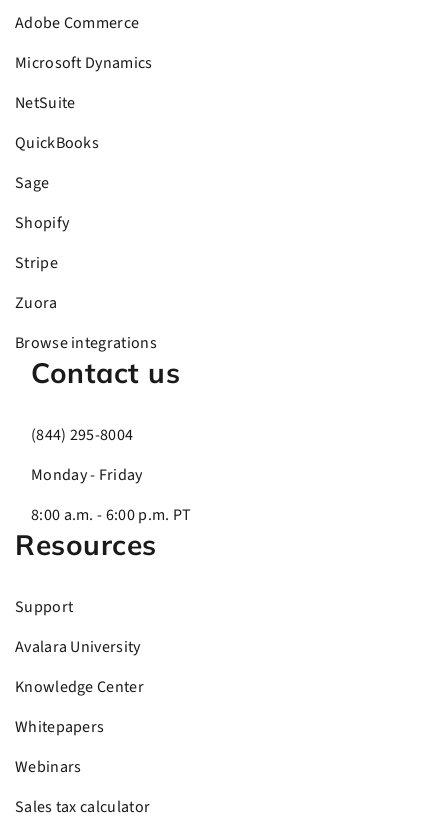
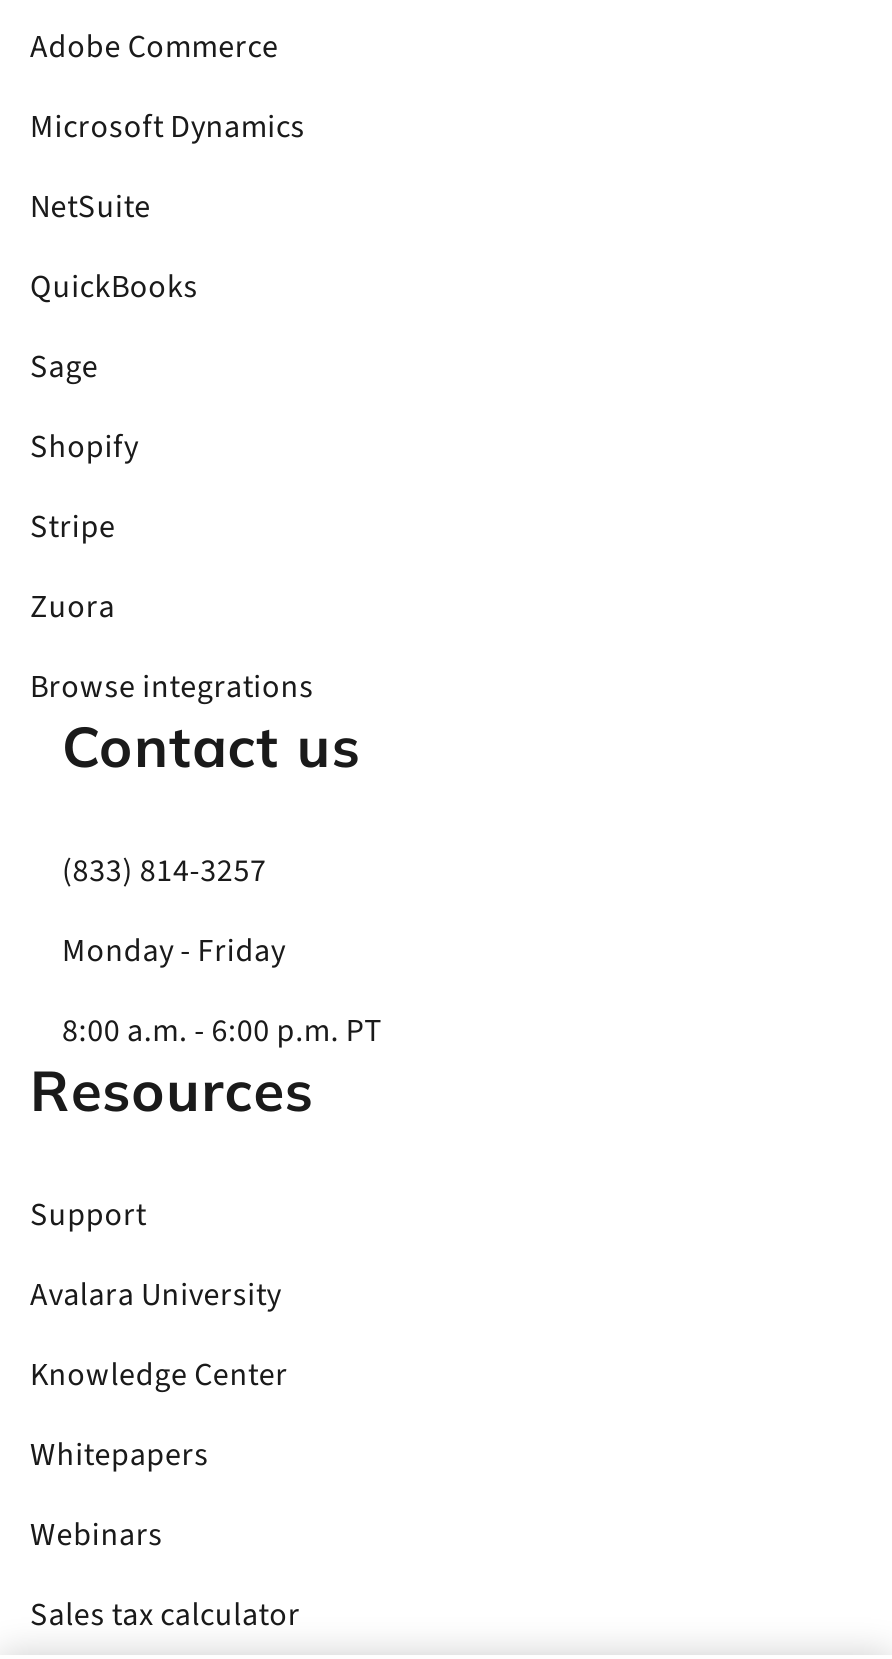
[31,424,133,446] (844) 295-8004 -> [62,849,267,893] (833) 814-3257

